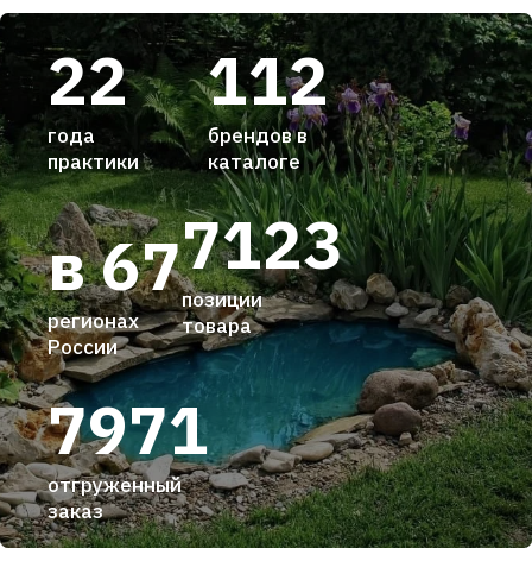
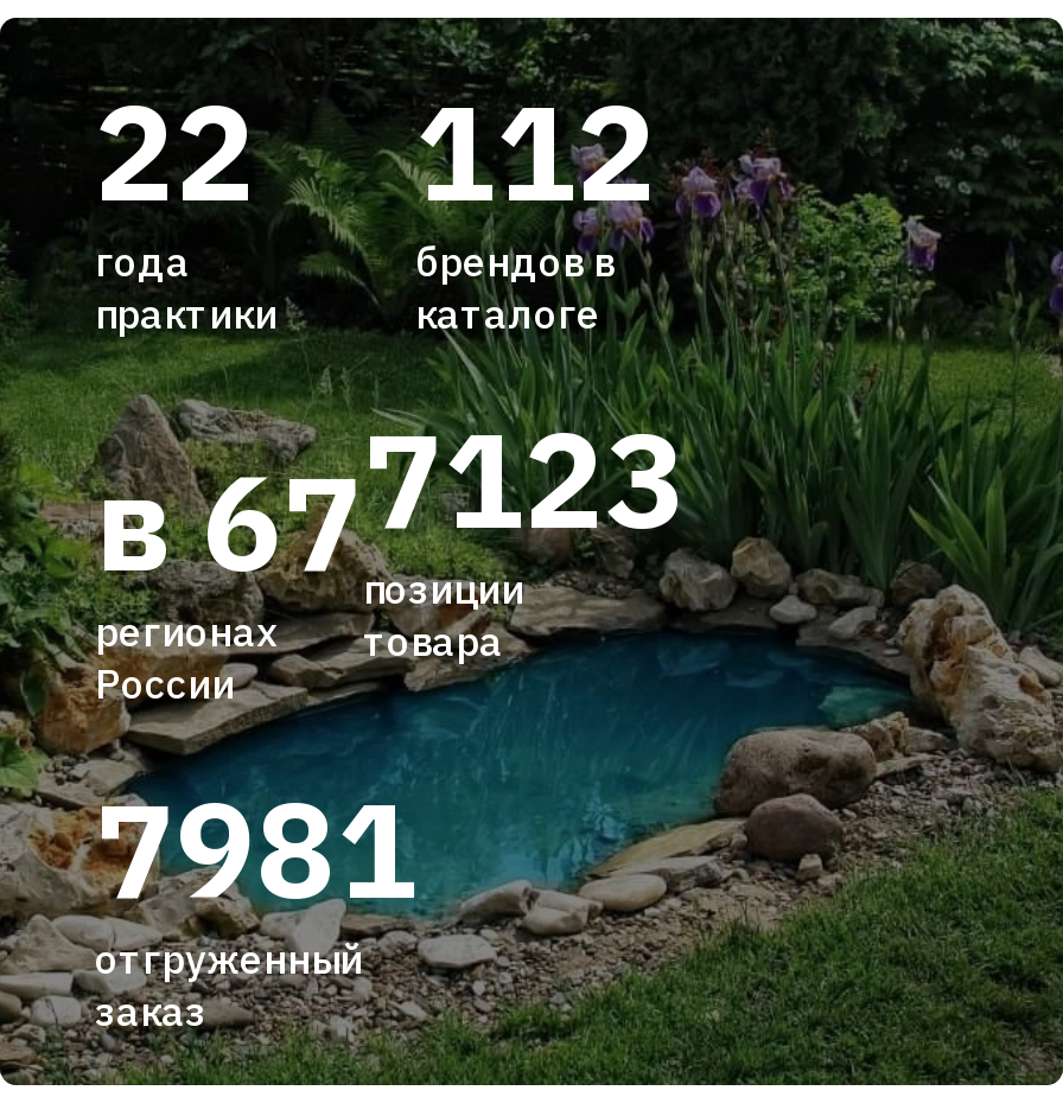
[47,386,209,472] 7971 -> [95,763,418,933] 7981

